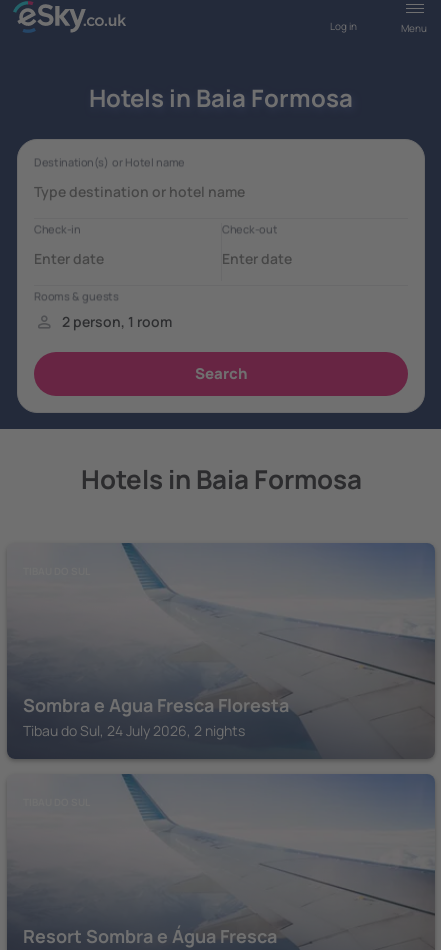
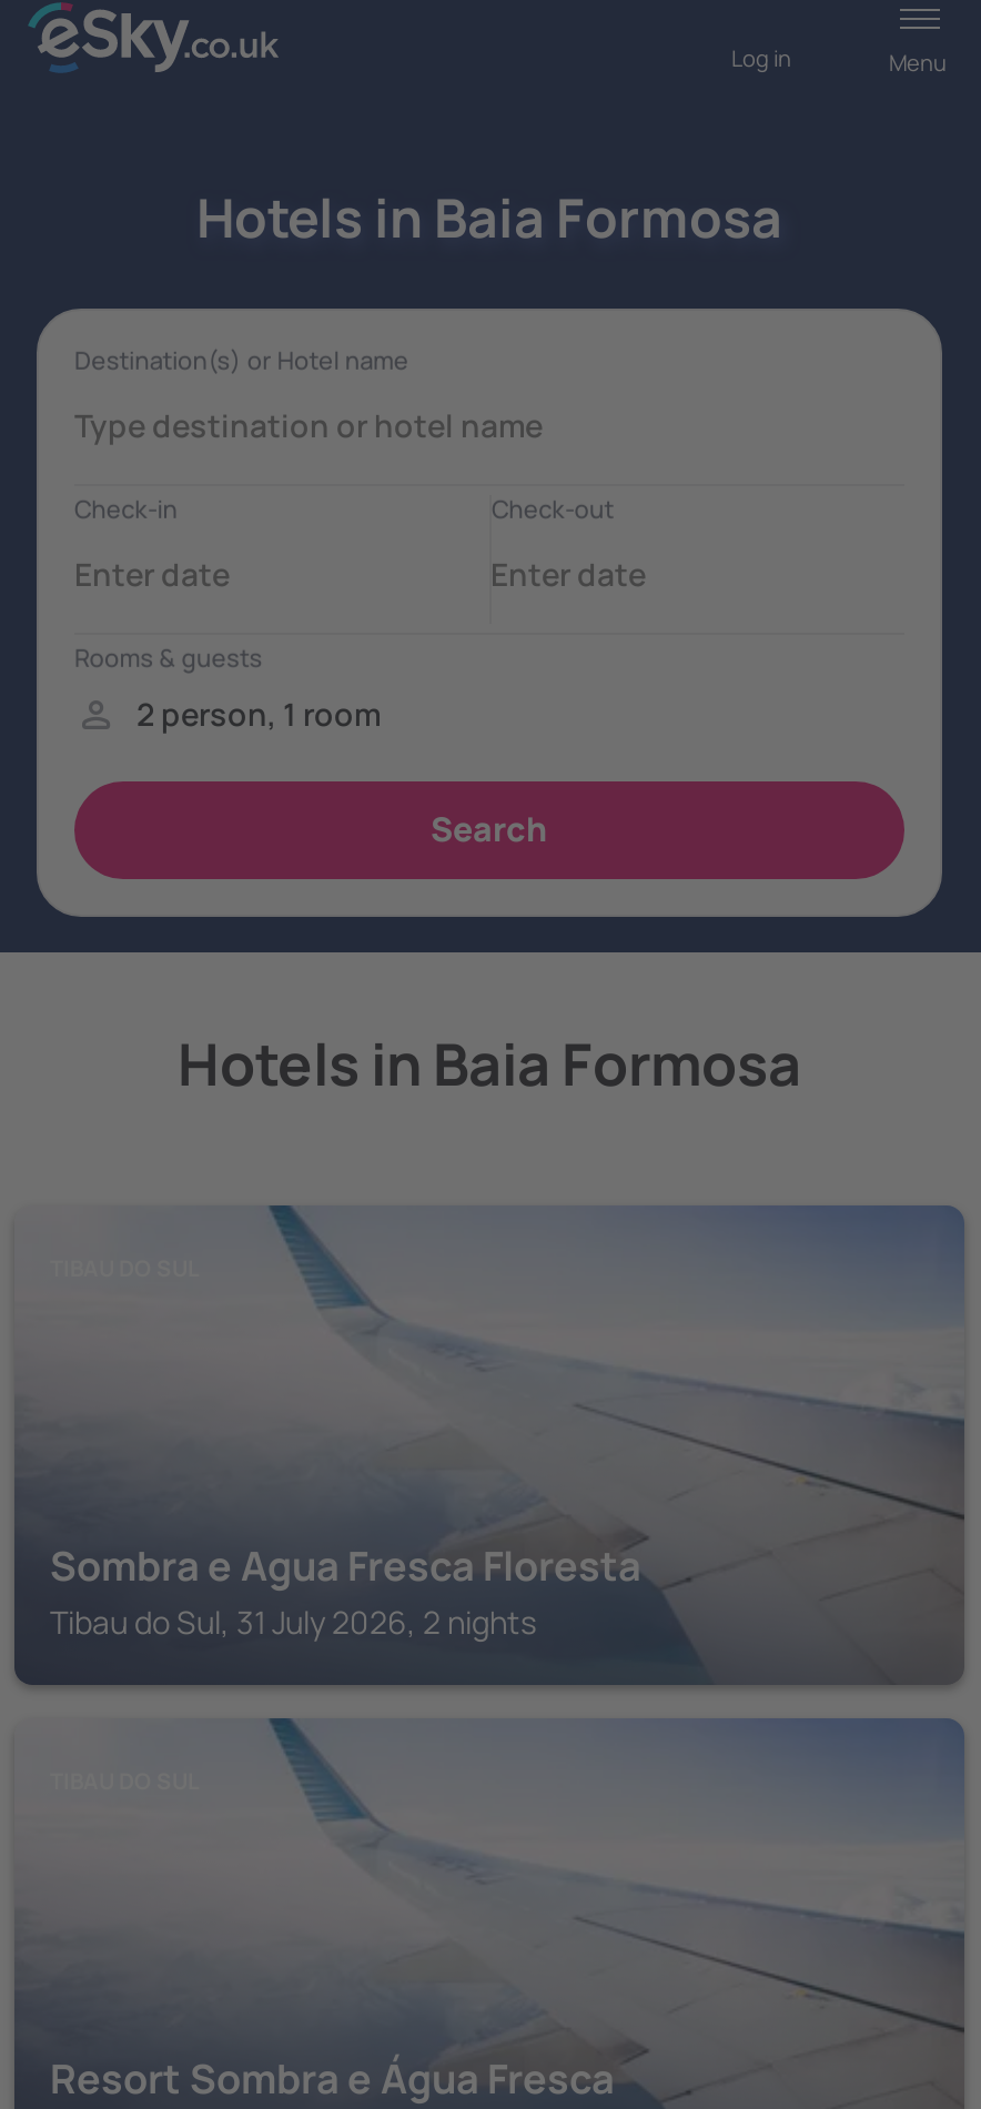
[23,721,245,740] Tibau do Sul, 24 July 2026, 2 nights -> [50,1601,536,1643] Tibau do Sul, 31 July 2026, 2 nights

